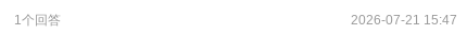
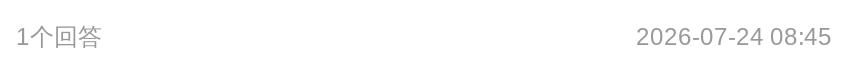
[351,13,457,28] 2026-07-21 15:47 -> [636,23,832,51] 2026-07-24 08:45

